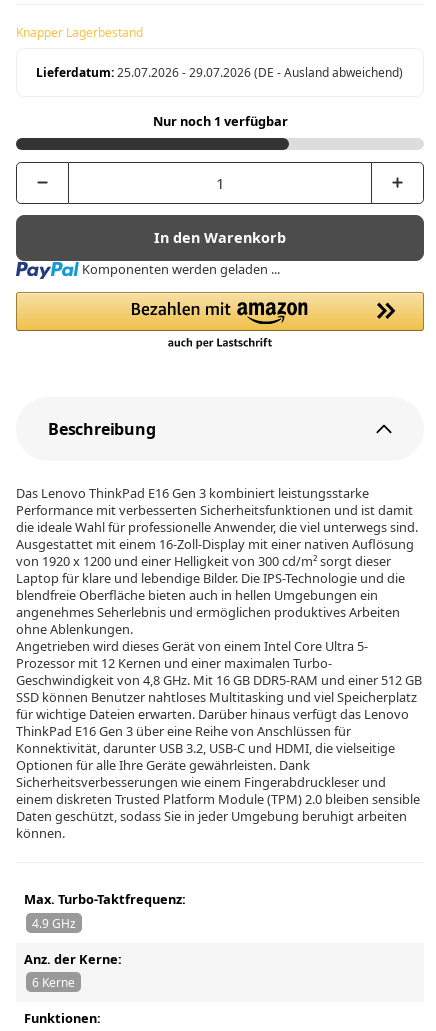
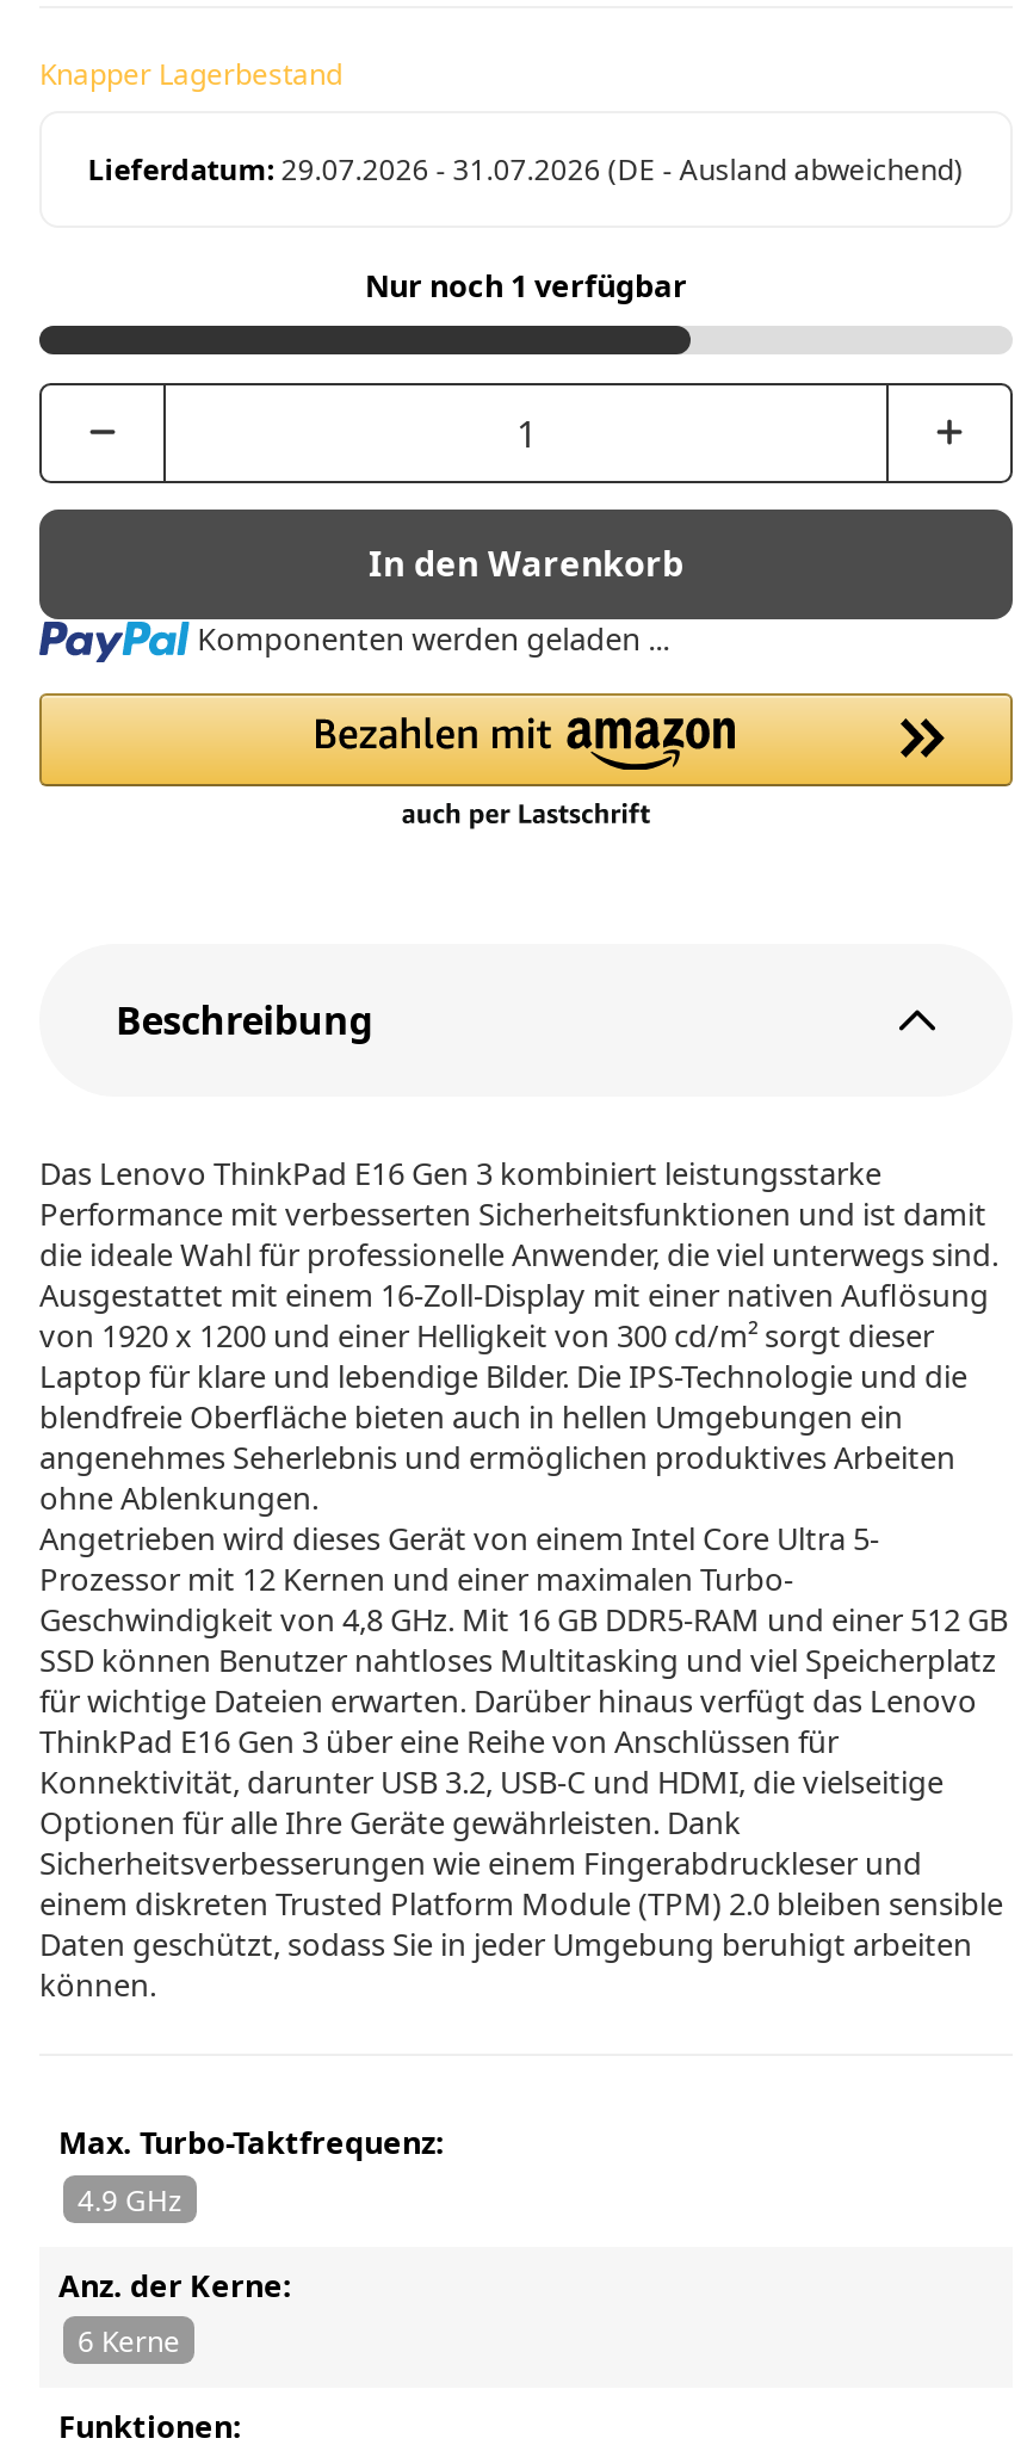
[36,64,403,81] Lieferdatum: 25.07.2026 - 29.07.2026 (DE - Ausland abweichend) -> [88,150,963,191] Lieferdatum: 29.07.2026 - 31.07.2026 (DE - Ausland abweichend)

